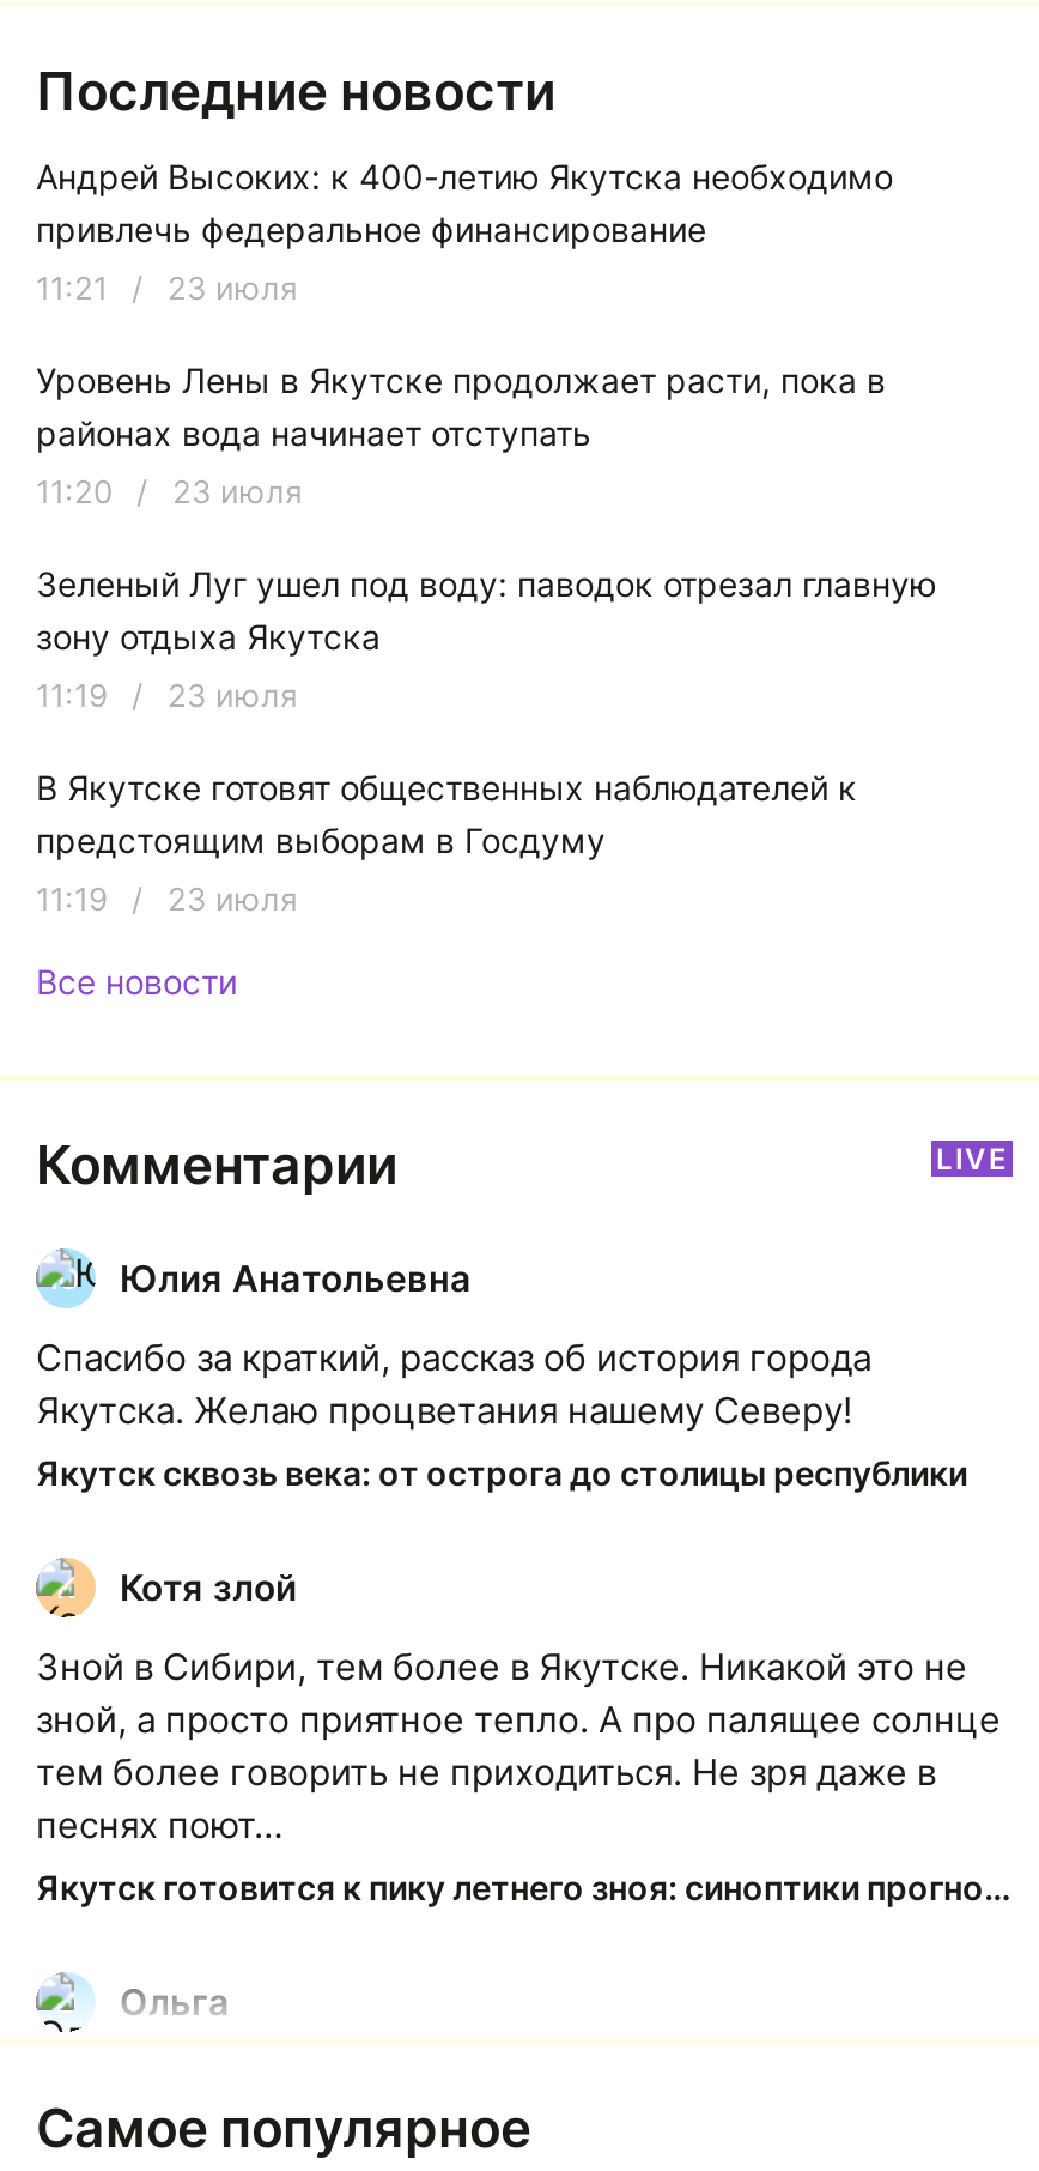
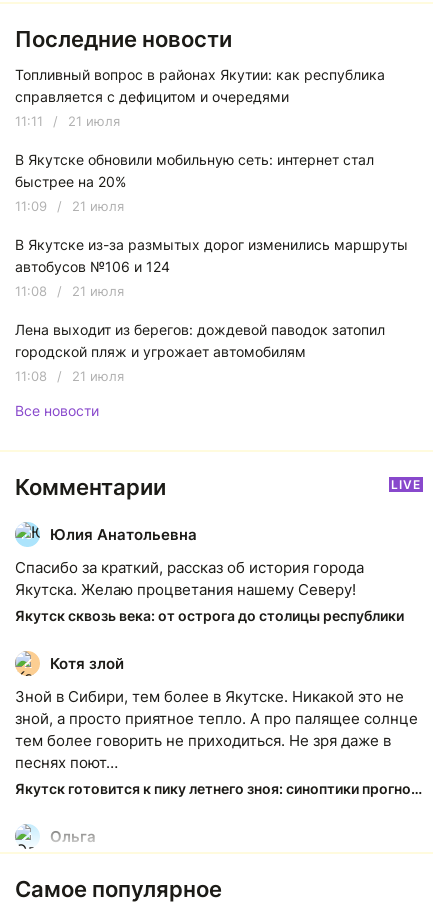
[36,157,893,250] Андрей Высоких: к 400-летию Якутска необходимо | привлечь федеральное финансирование -> [15,66,385,105] Топливный вопрос в районах Якутии: как республика | справляется с дефицитом и очередями
[36,269,297,308] 11:21 / 23 июля -> [15,113,120,129] 11:11 / 21 июля
[36,360,886,454] Уровень Лены в Якутске продолжает расти, пока в | районах вода начинает отступать -> [15,151,374,190] В Якутске обновили мобильную сеть: интернет стал | быстрее на 20%
[36,473,302,511] 11:20 / 23 июля -> [15,198,124,214] 11:09 / 21 июля
[36,564,936,658] Зеленый Луг ушел под воду: паводок отрезал главную | зону отдыха Якутска -> [15,236,408,275] В Якутске из-за размытых дорог изменились маршруты | автобусов №106 и 124
[36,677,297,715] 11:19 / 23 июля -> [15,283,124,299] 11:08 / 21 июля
[36,768,857,861] В Якутске готовят общественных наблюдателей к | предстоящим выборам в Госдуму -> [15,321,385,360] Лена выходит из берегов: дождевой паводок затопил | городской пляж и угрожает автомобилям
[36,880,297,919] 11:19 / 23 июля -> [15,368,124,384] 11:08 / 21 июля

